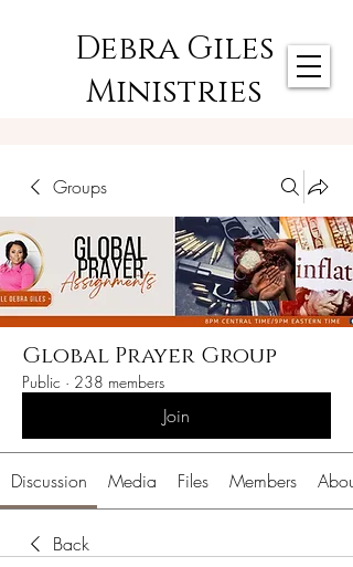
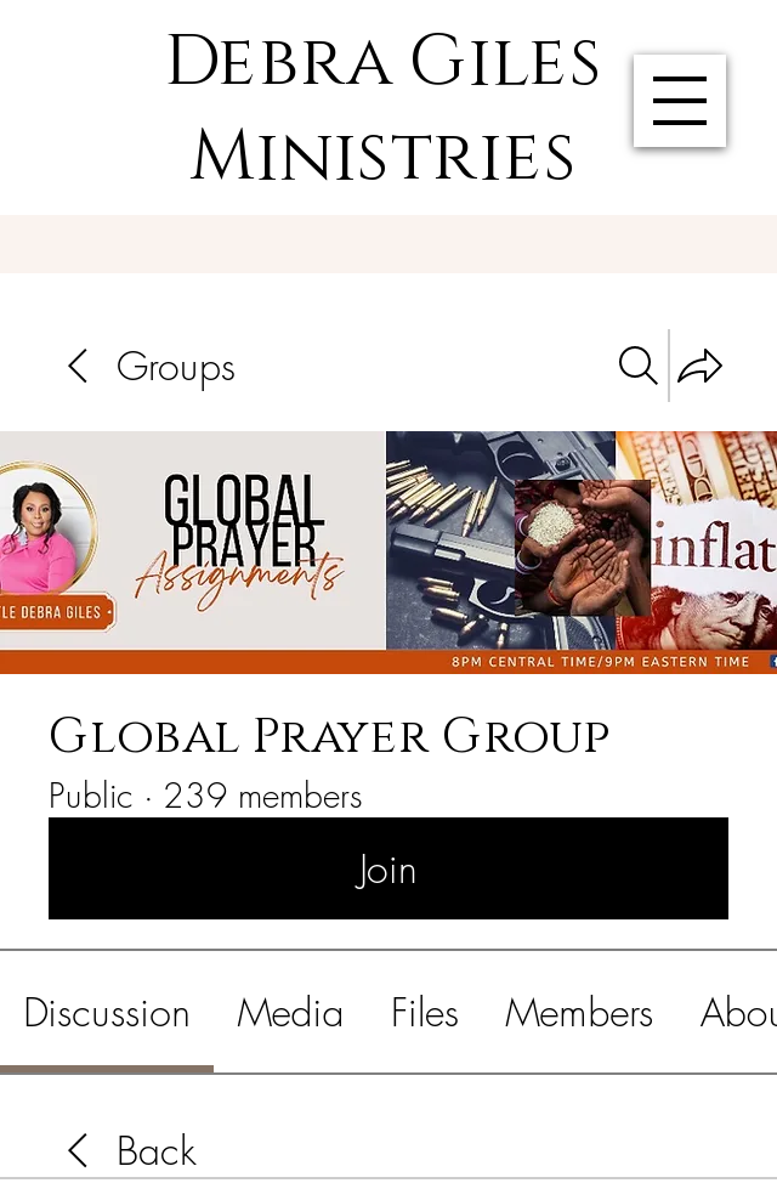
[22,371,164,392] Public · 238 members -> [49,771,362,817] Public · 239 members

